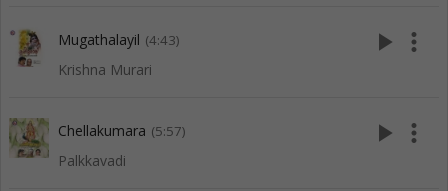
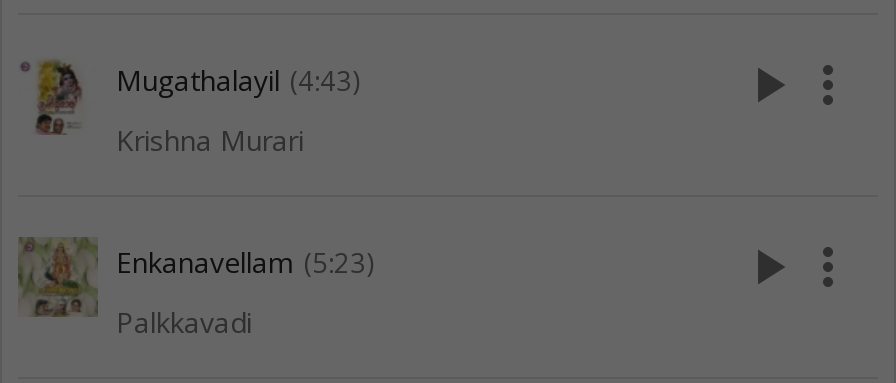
[58,121,186,140] Chellakumara (5:57) -> [116,244,374,282] Enkanavellam (5:23)

